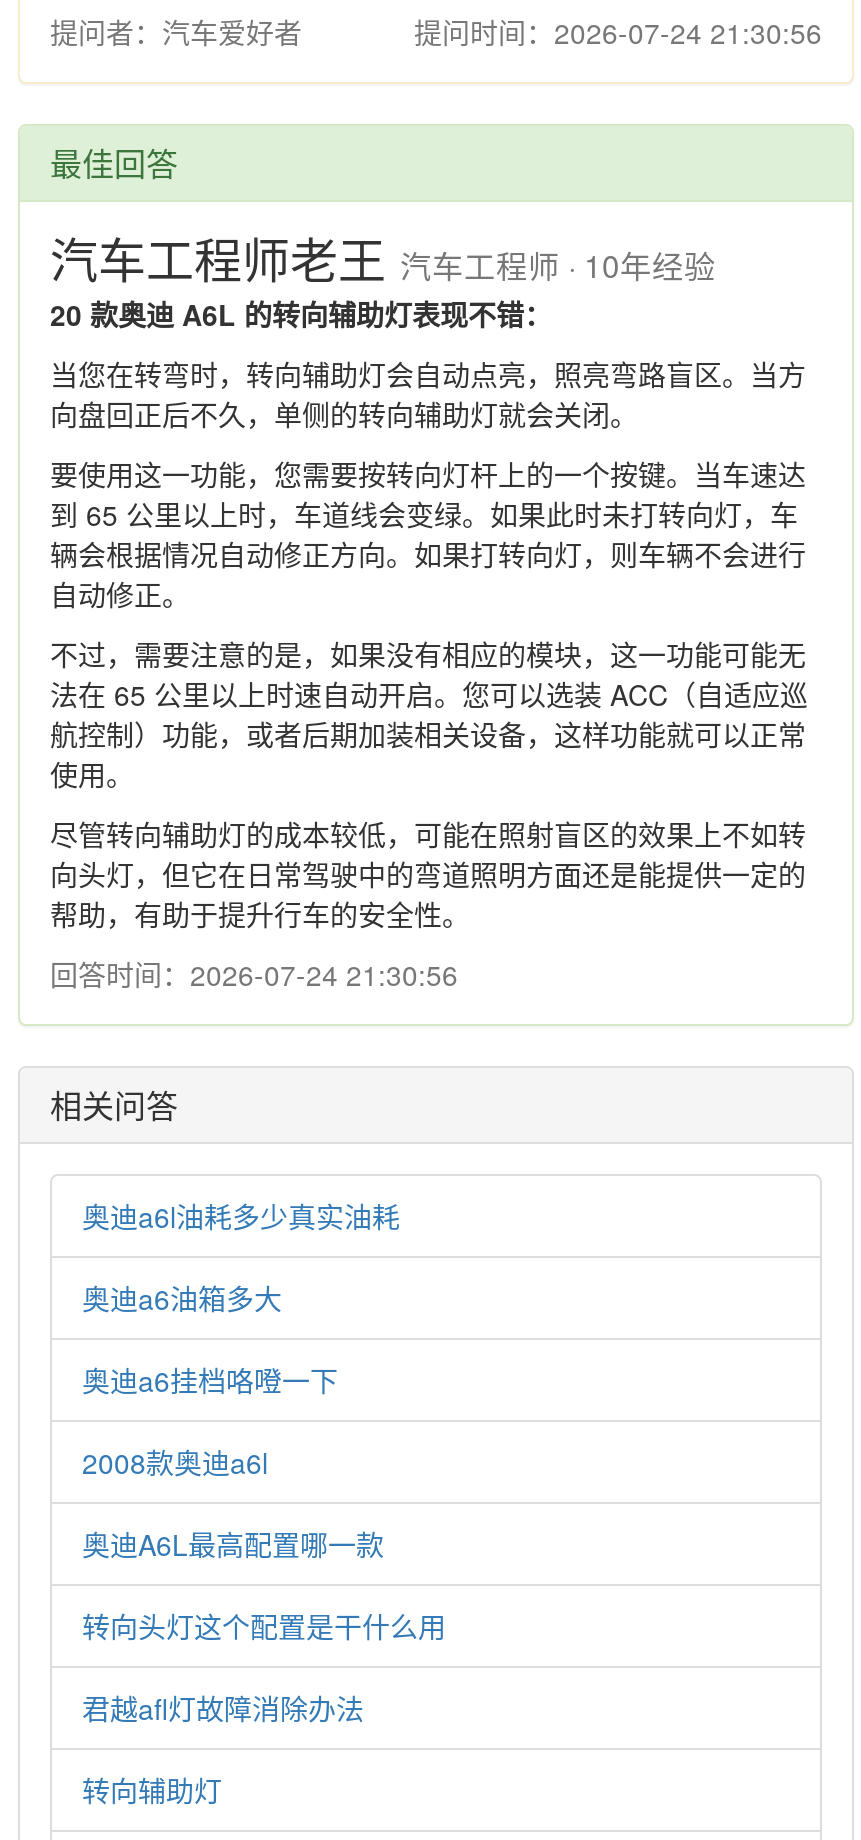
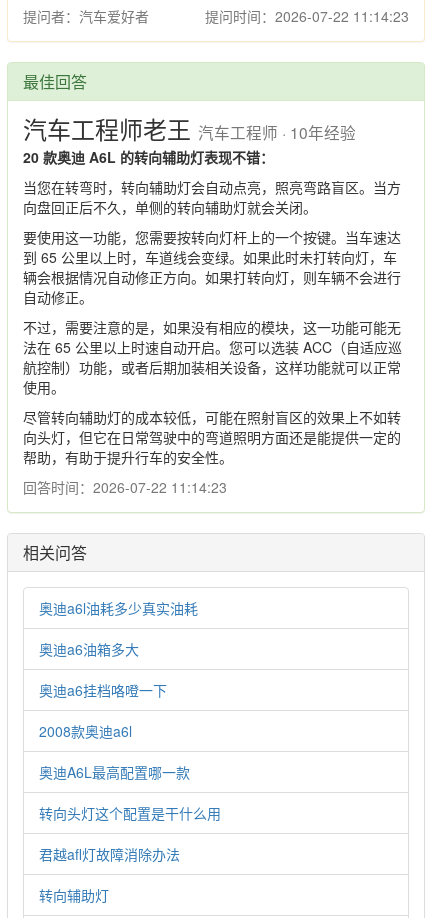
[414,12,822,52] 提问时间：2026-07-24 21:30:56 -> [205,6,409,26] 提问时间：2026-07-22 11:14:23
[50,954,458,994] 回答时间：2026-07-24 21:30:56 -> [23,477,227,497] 回答时间：2026-07-22 11:14:23

